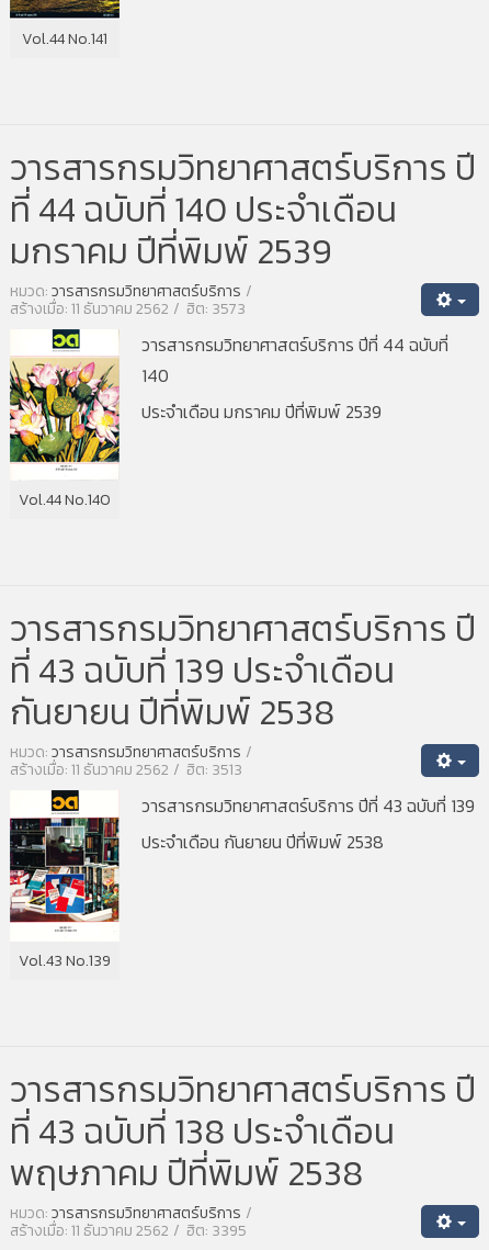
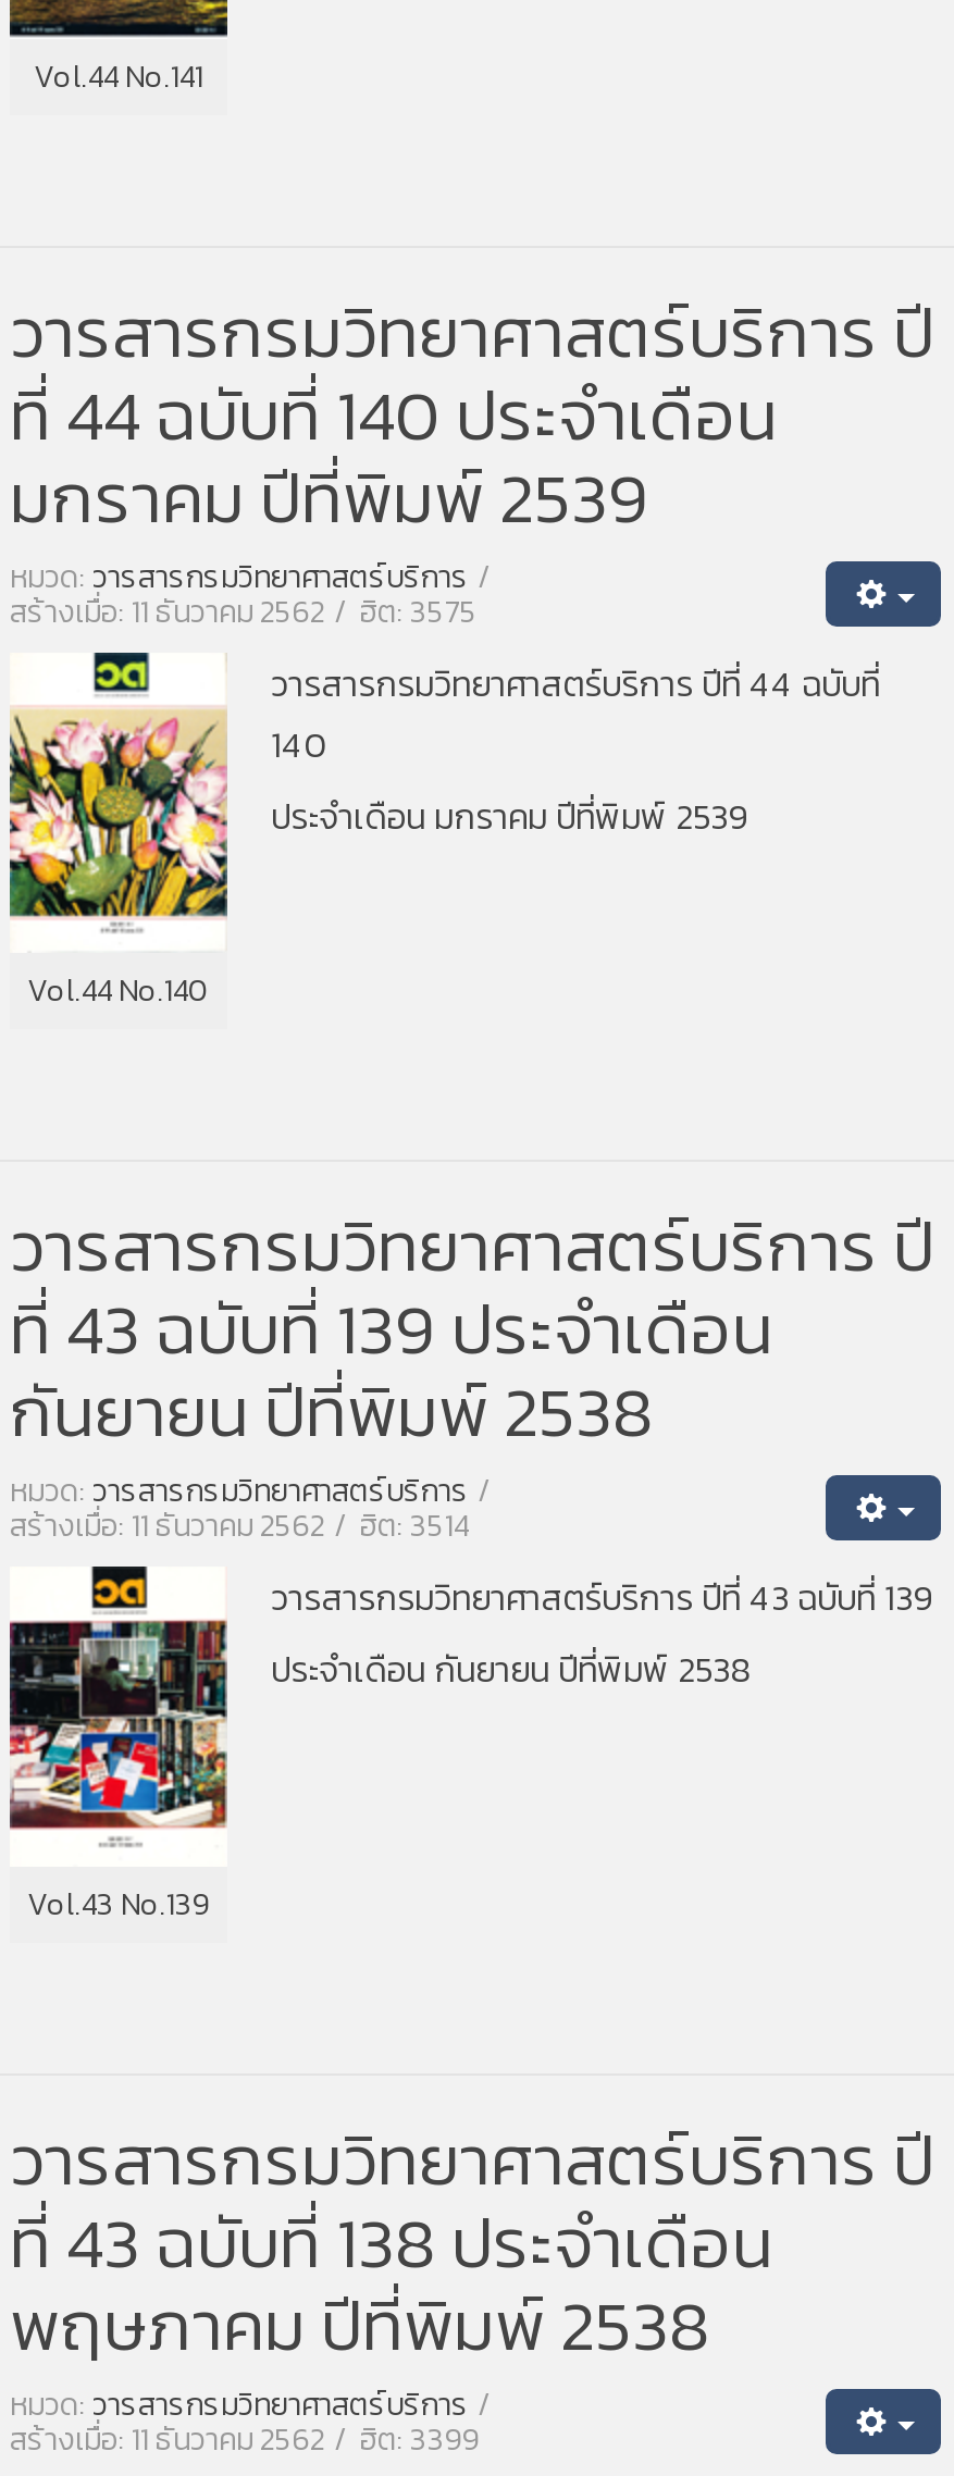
[10,298,246,321] สร้างเมื่อ: 11 ธันวาคม 2562 ฮิต: 3573 -> [10,590,478,636] สร้างเมื่อ: 11 ธันวาคม 2562 ฮิต: 3575
[10,759,242,782] สร้างเมื่อ: 11 ธันวาคม 2562 ฮิต: 3513 -> [10,1504,469,1550] สร้างเมื่อ: 11 ธันวาคม 2562 ฮิต: 3514
[10,1220,247,1243] สร้างเมื่อ: 11 ธันวาคม 2562 ฮิต: 3395 -> [10,2418,480,2464] สร้างเมื่อ: 11 ธันวาคม 2562 ฮิต: 3399

